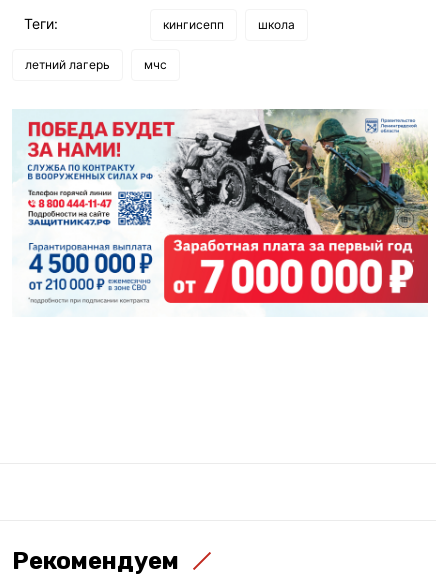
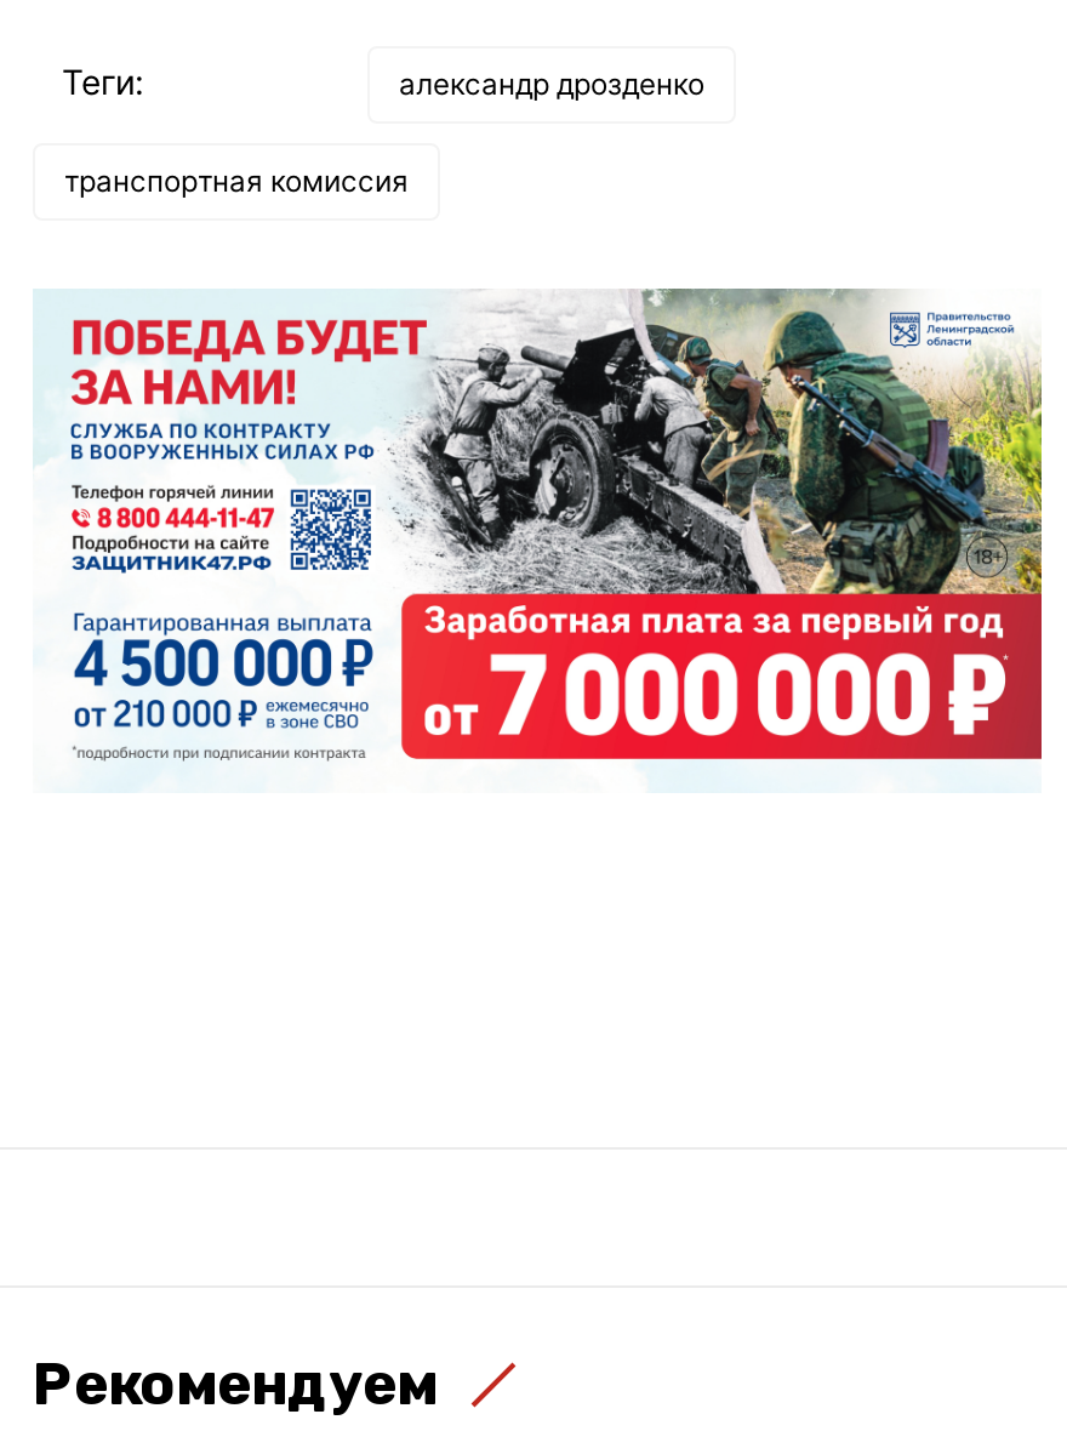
[163,17,295,32] кингисепп | школа -> [399,65,704,102] александр дрозденко
[25,57,167,72] летний лагерь | мчс -> [64,162,409,199] транспортная комиссия

